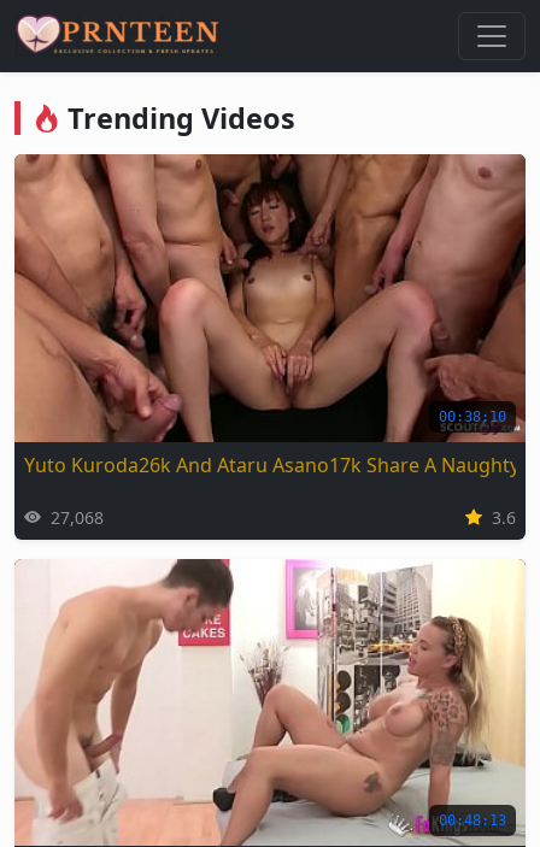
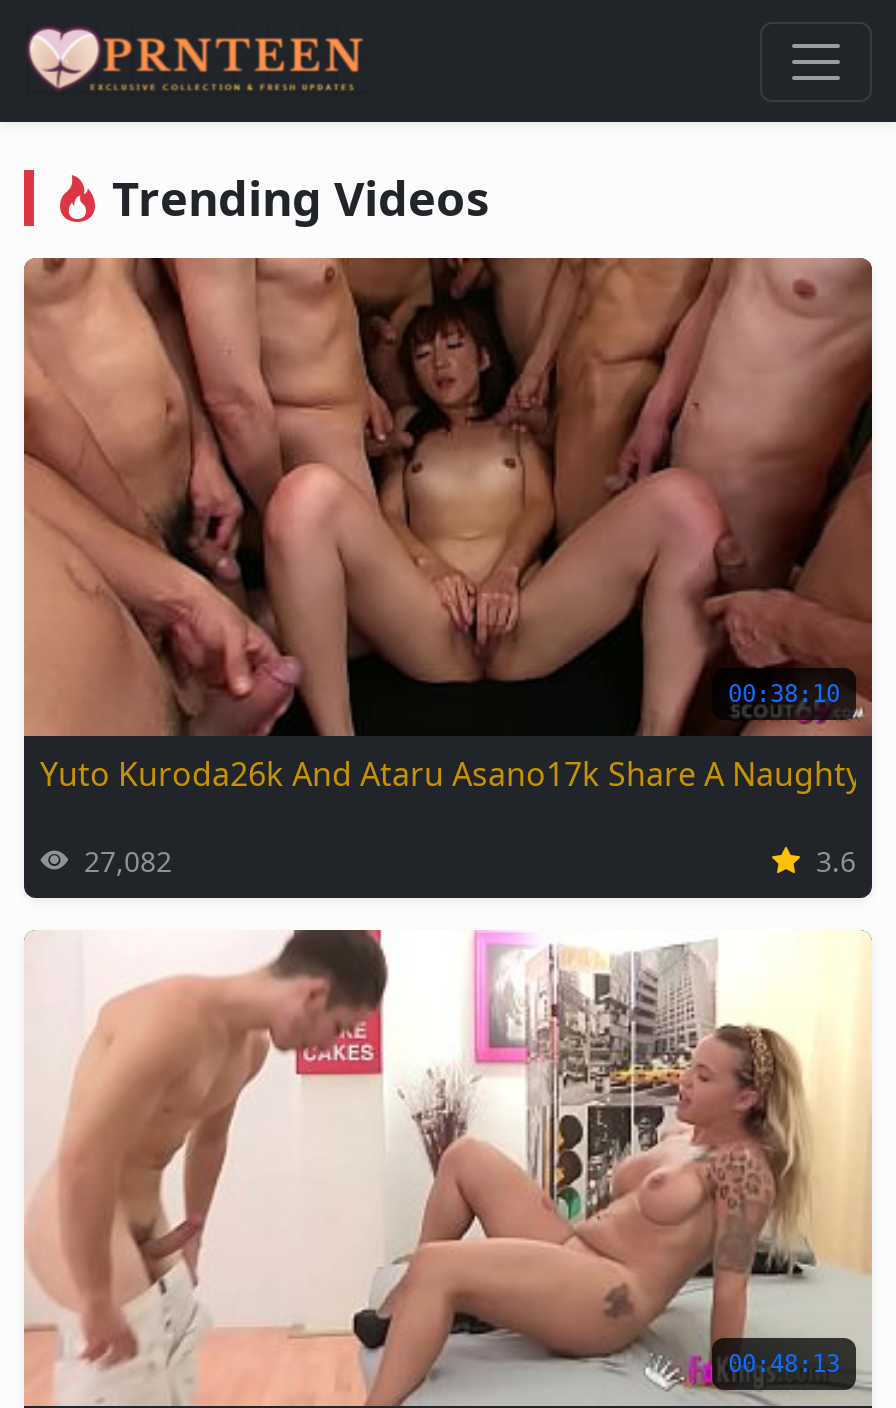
[46,505,104,528] 27,068 -> [76,841,172,879] 27,082

